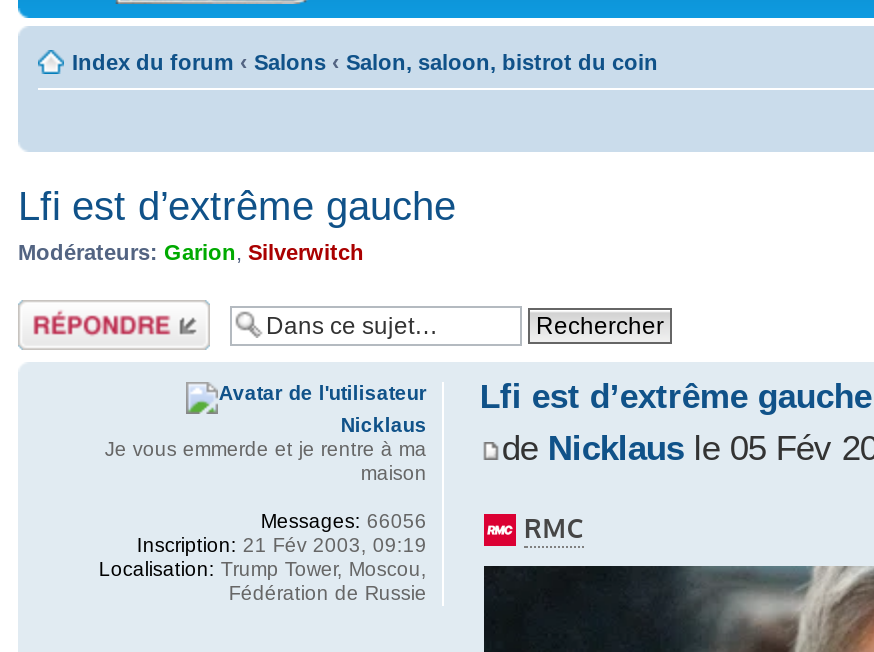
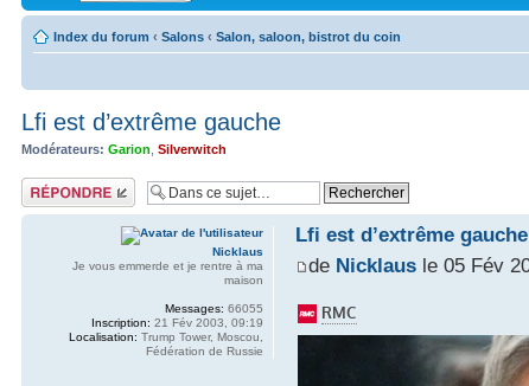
[261,509,427,531] Messages: 66056 -> [165,301,264,314] Messages: 66055

